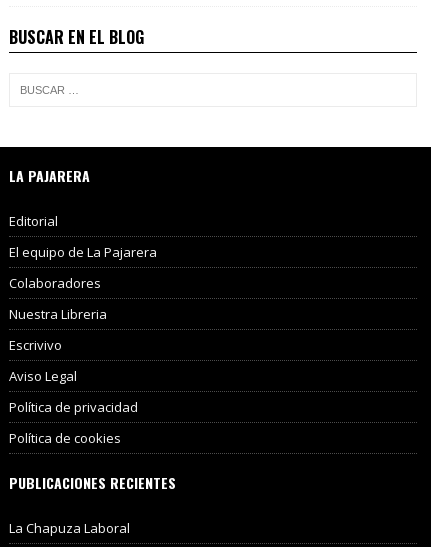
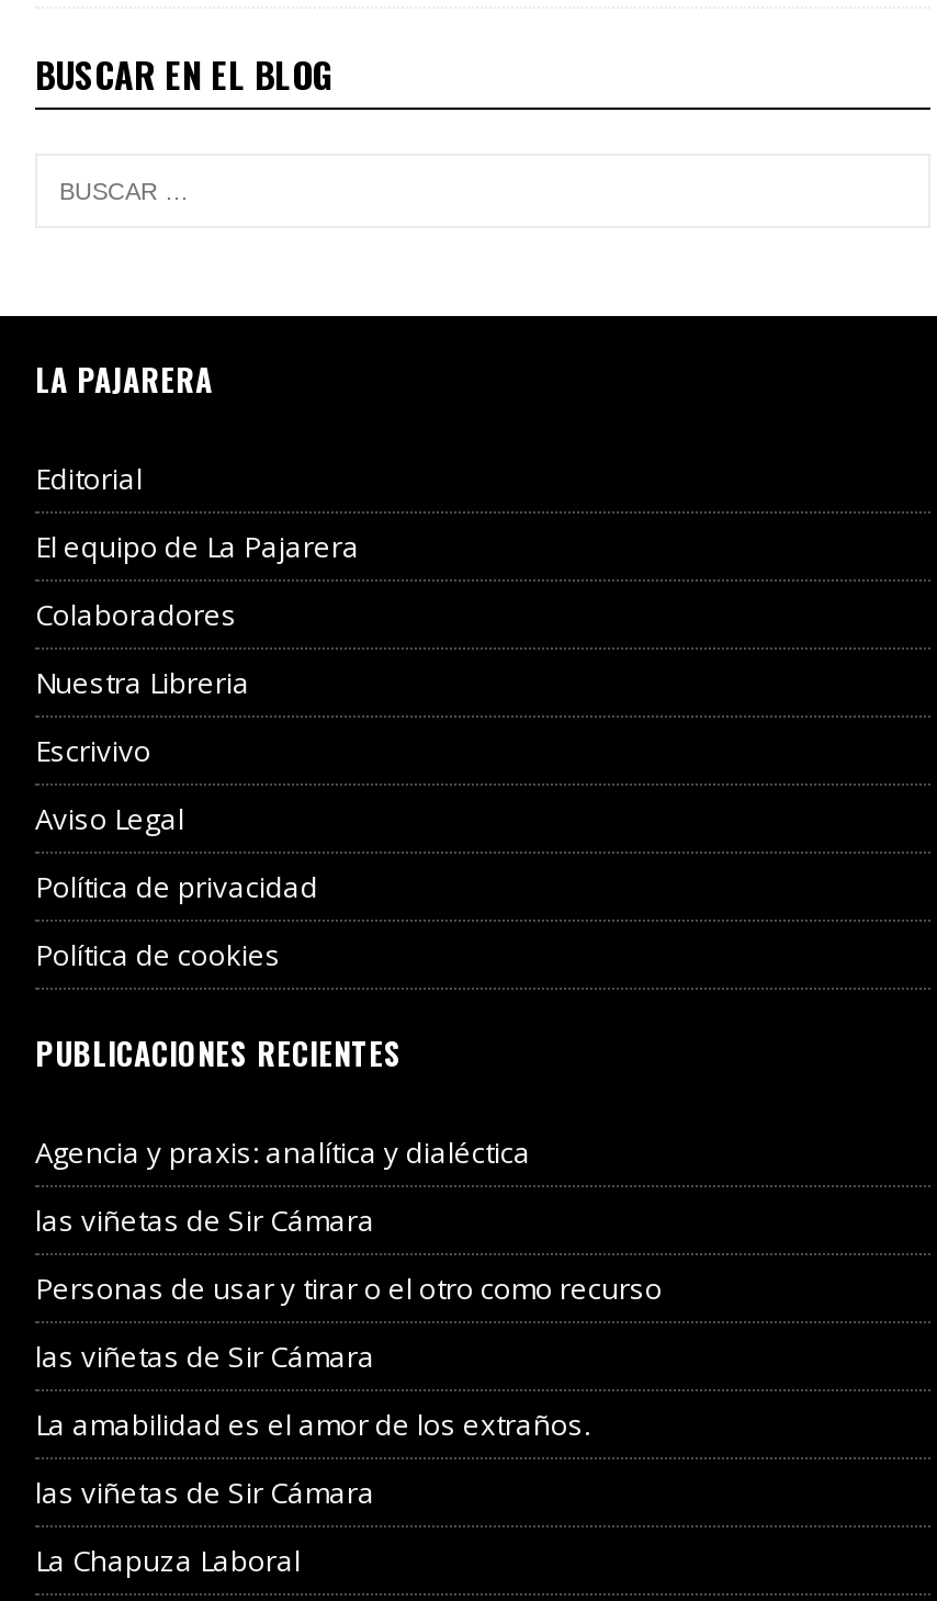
none -> [35,1134,663,1513] Agencia y praxis: analítica y dialéctica | las viñetas de Sir Cámara | Personas de usar y tirar o el otro como recurso | las viñetas de Sir Cámara | La amabilidad es el amor de los extraños. | las viñetas de Sir Cámara

